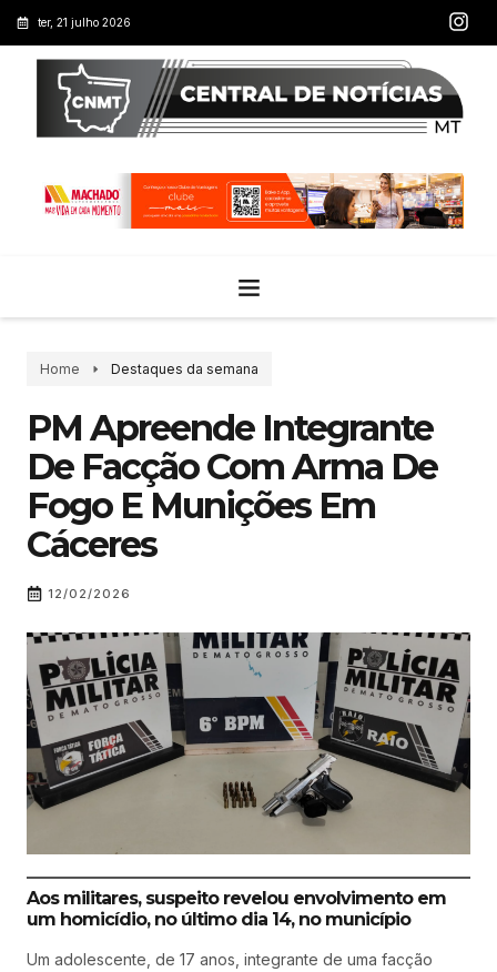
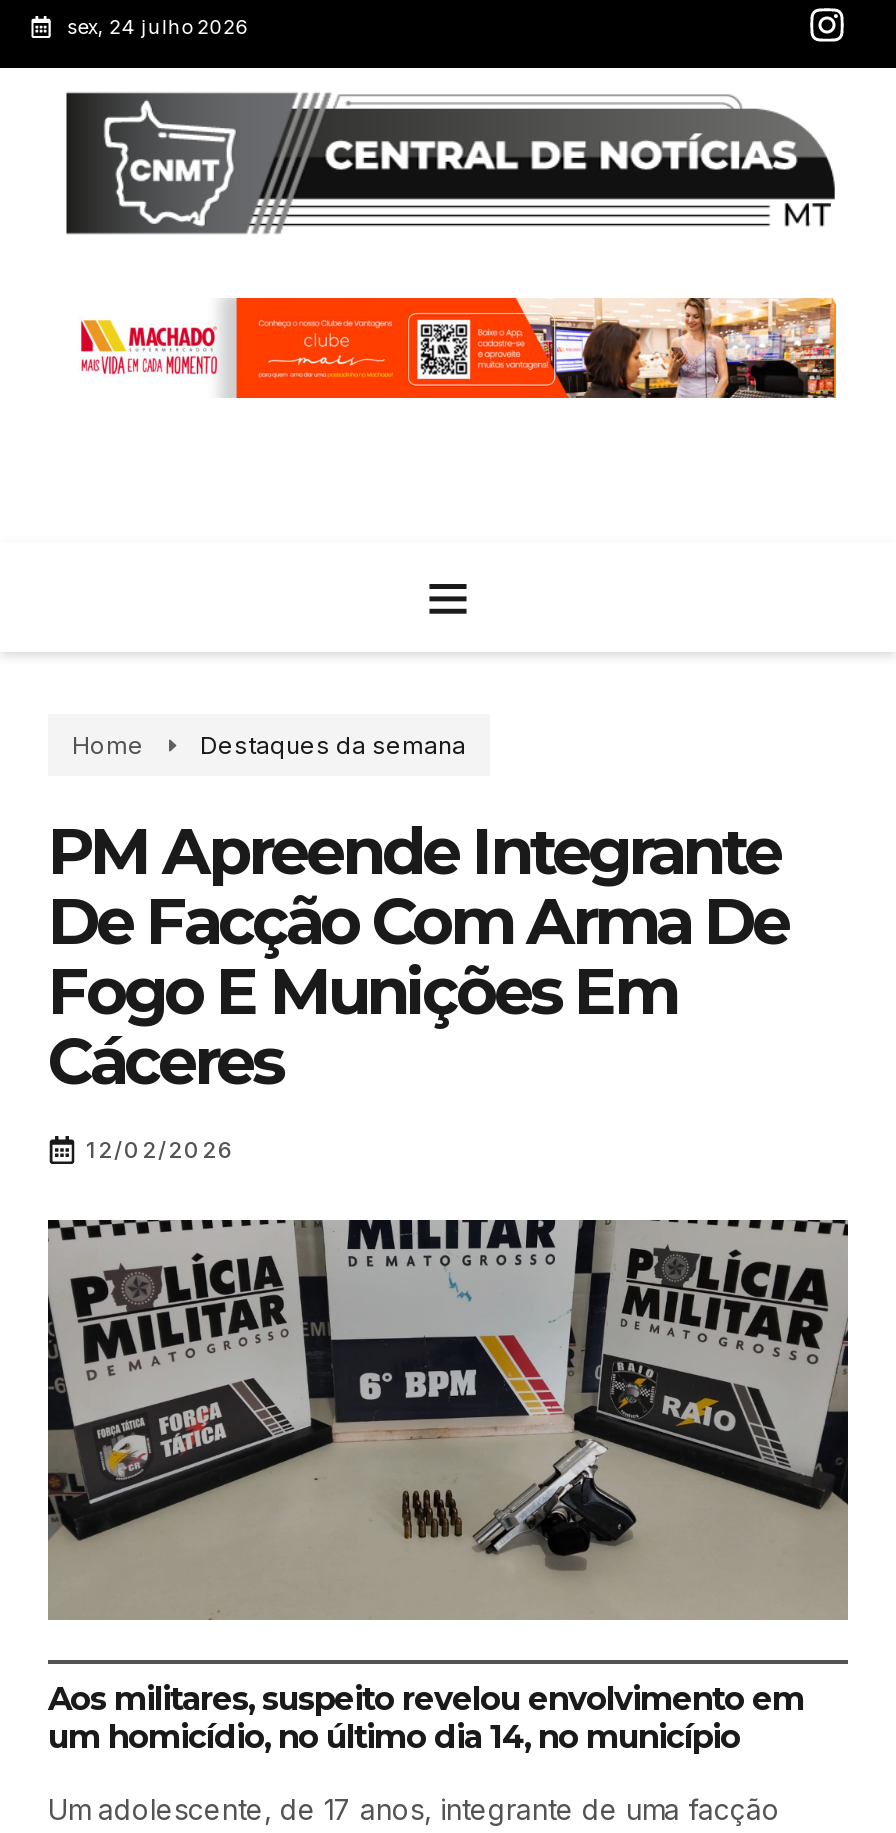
[37,16,131,29] ter, 21 julho 2026 -> [68,14,250,38] sex, 24 julho 2026

